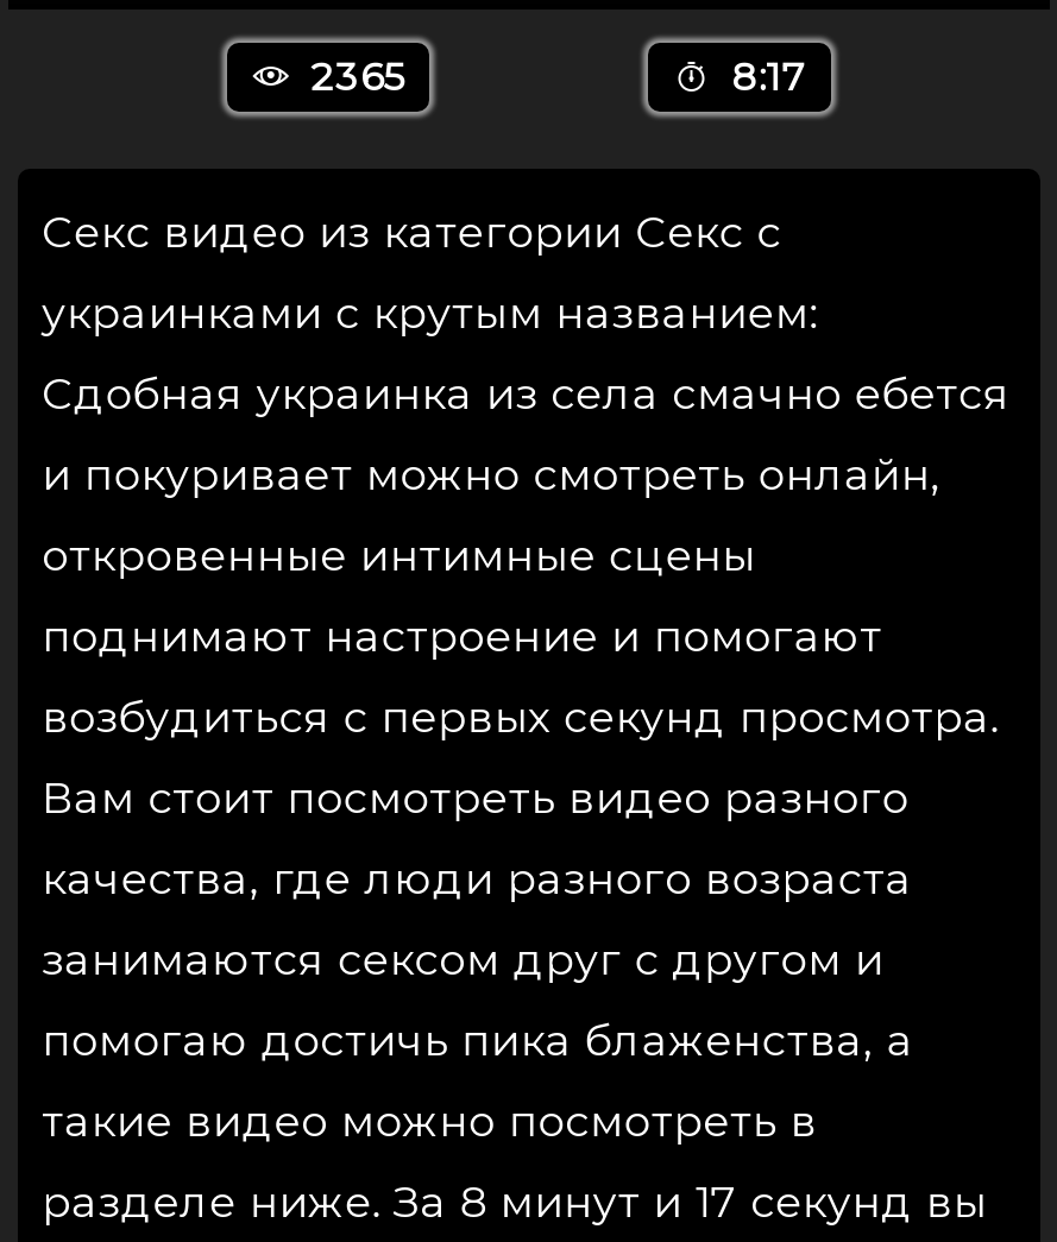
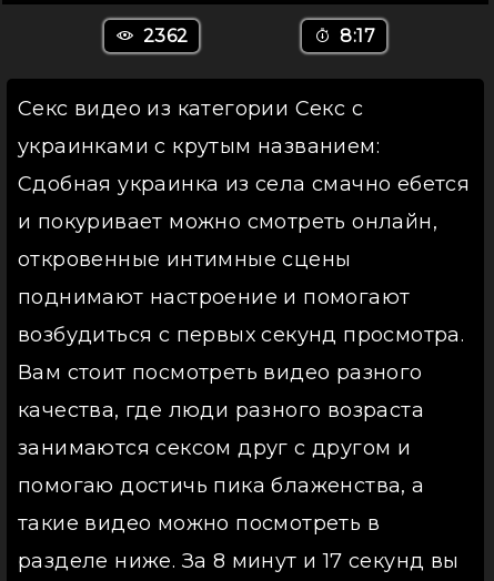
[300,55,405,100] 2365 -> [138,26,188,47] 2362

